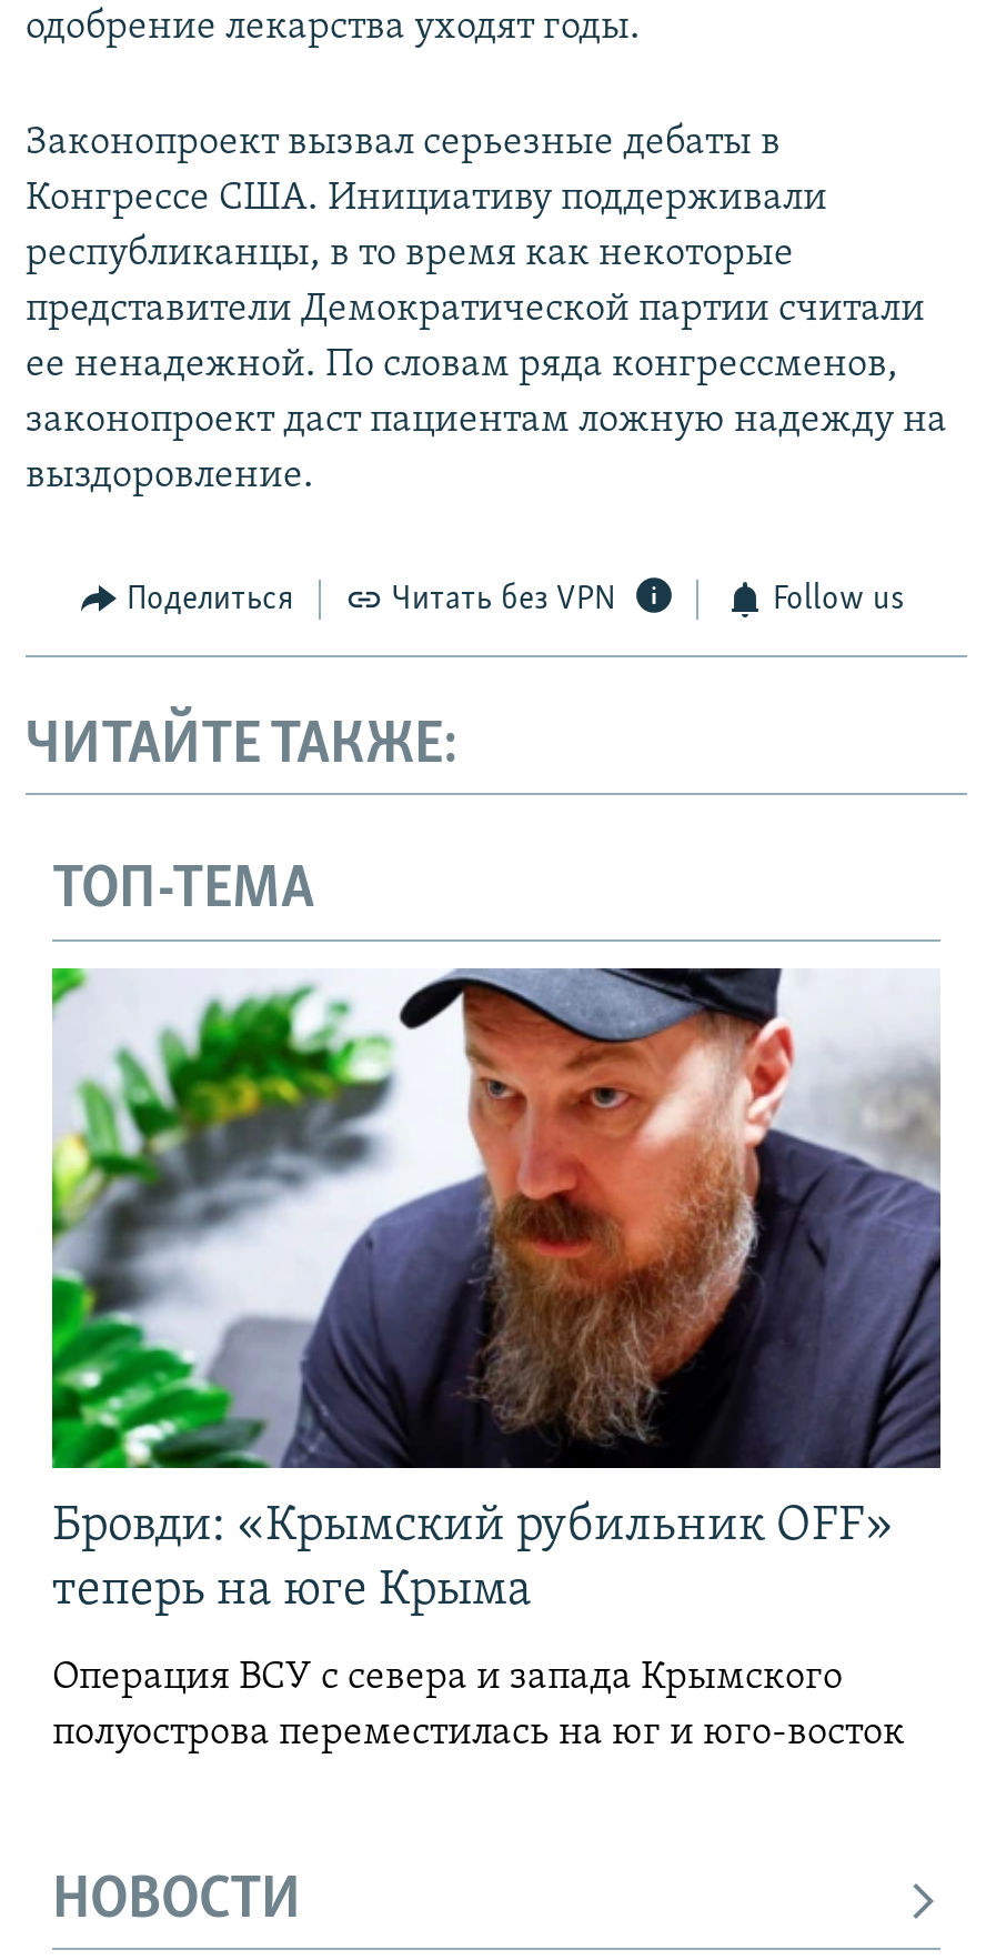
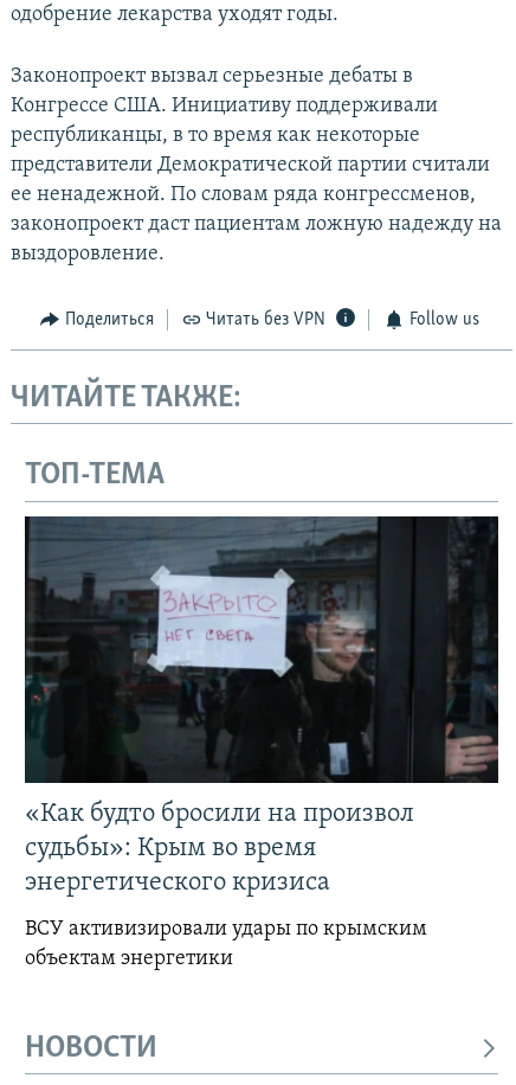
[50,966,943,1617] [image] | Бровди: «Крымский рубильник OFF» | теперь на юге Крыма -> [24,515,499,897] [image] | «Как будто бросили на произвол | судьбы»: Крым во время | энергетического кризиса
[52,1657,905,1754] Операция ВСУ с севера и запада Крымского | полуострова переместилась на юг и юго-восток -> [25,918,427,970] ВСУ активизировали удары по крымским | объектам энергетики

